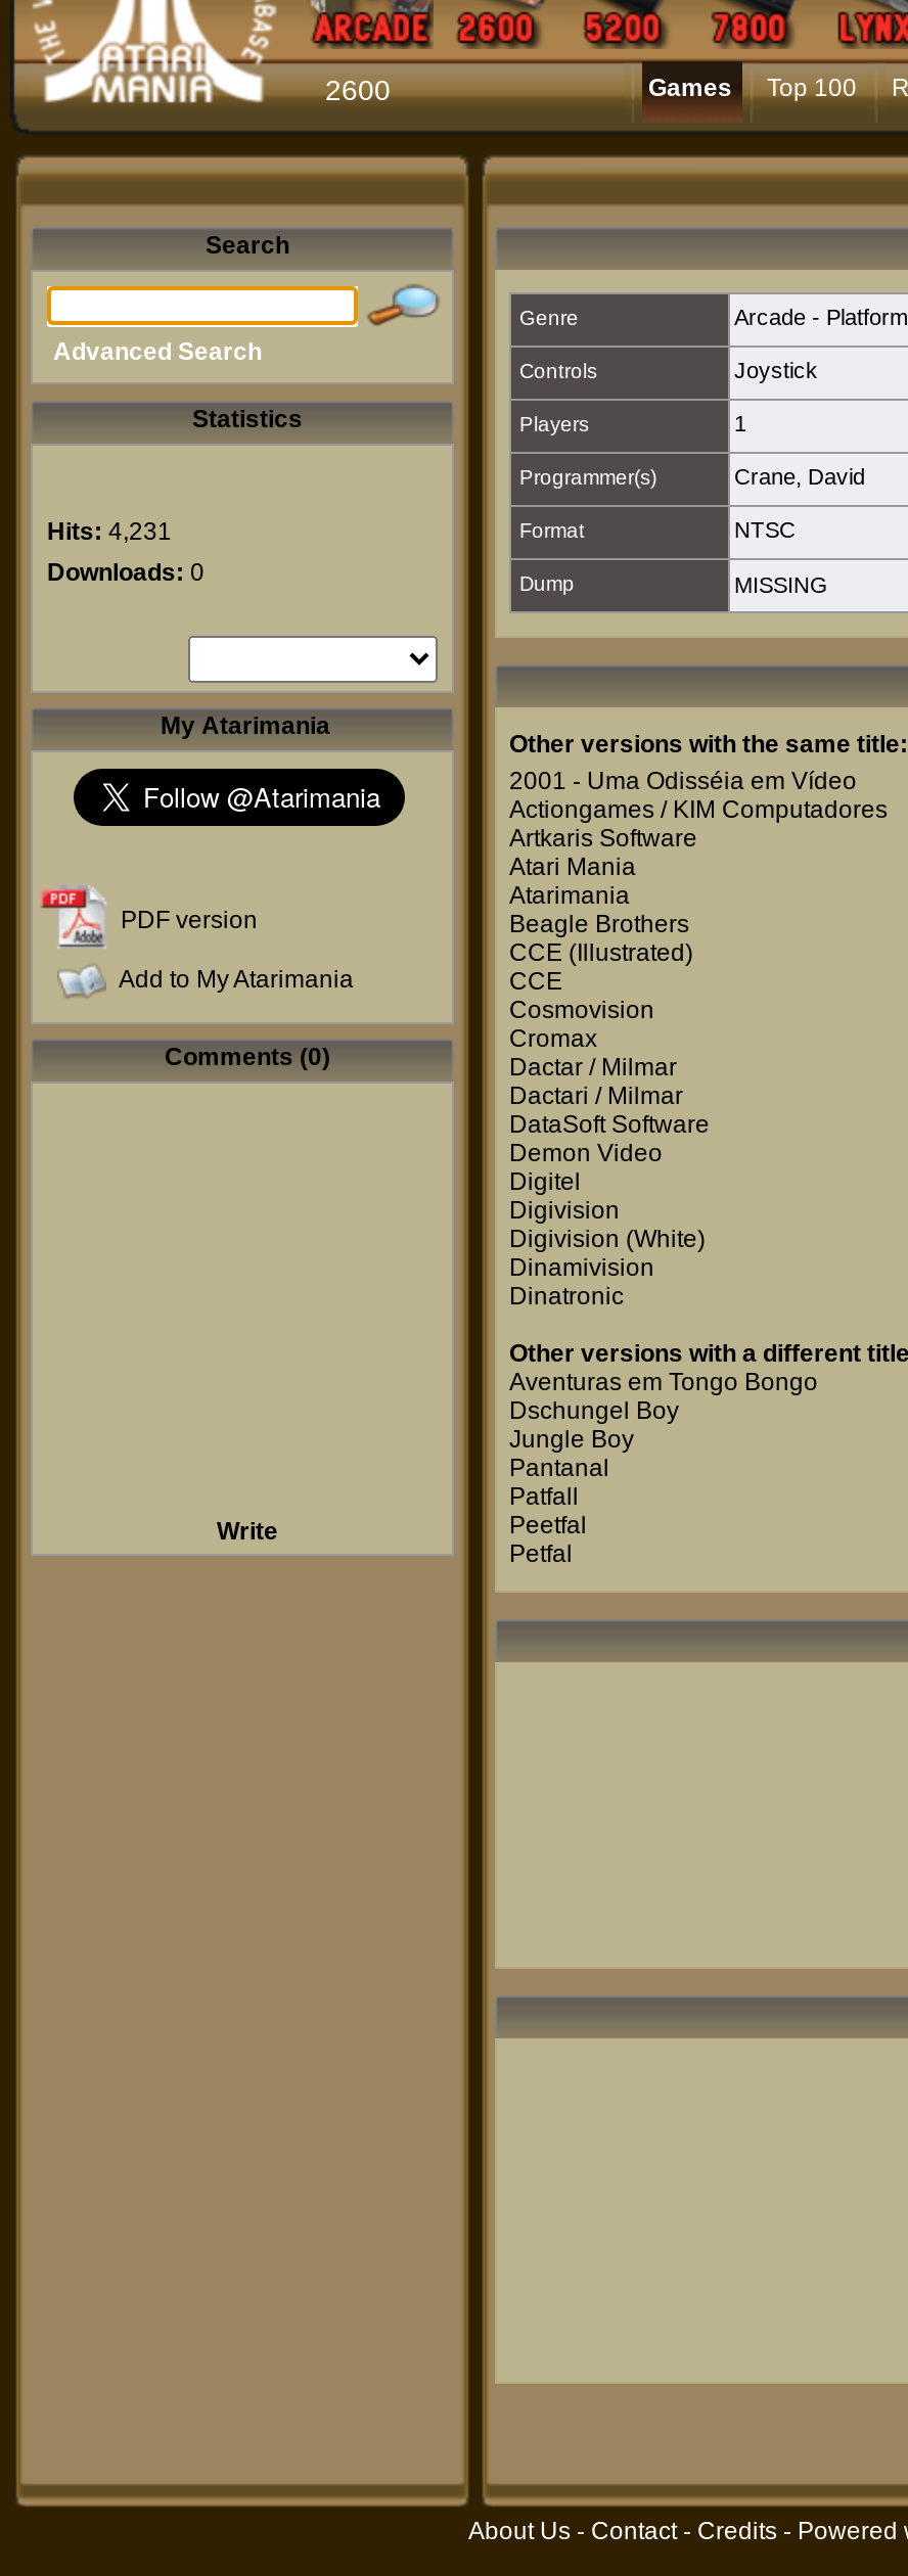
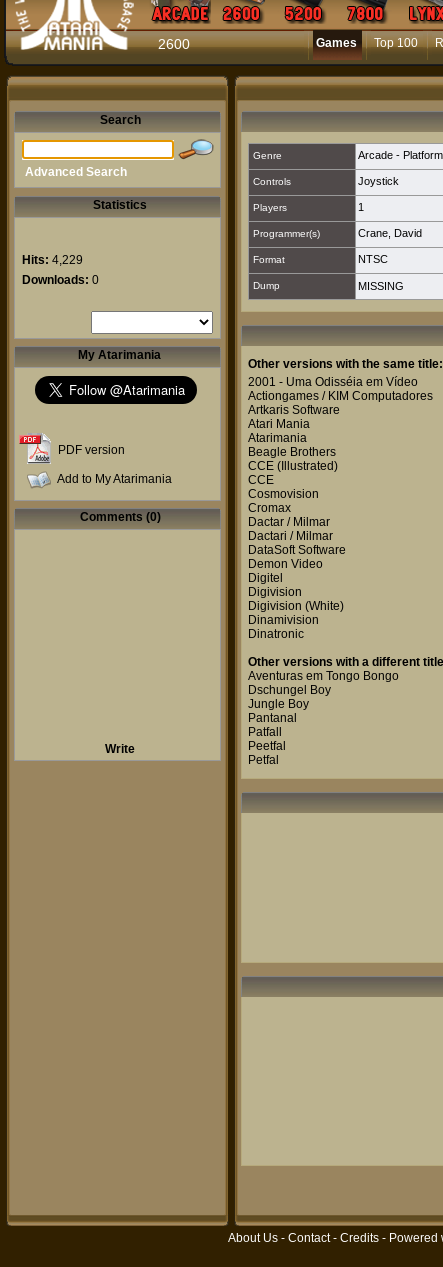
[47,517,172,546] Hits: 4,231 -> [22,253,83,267] Hits: 4,229

